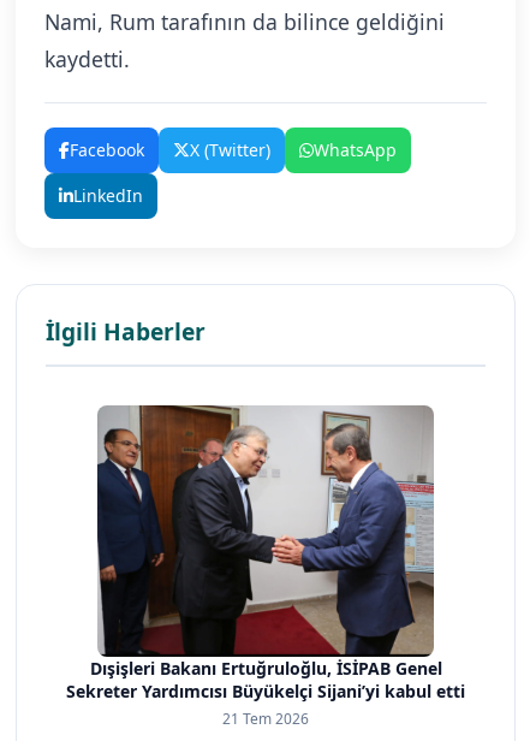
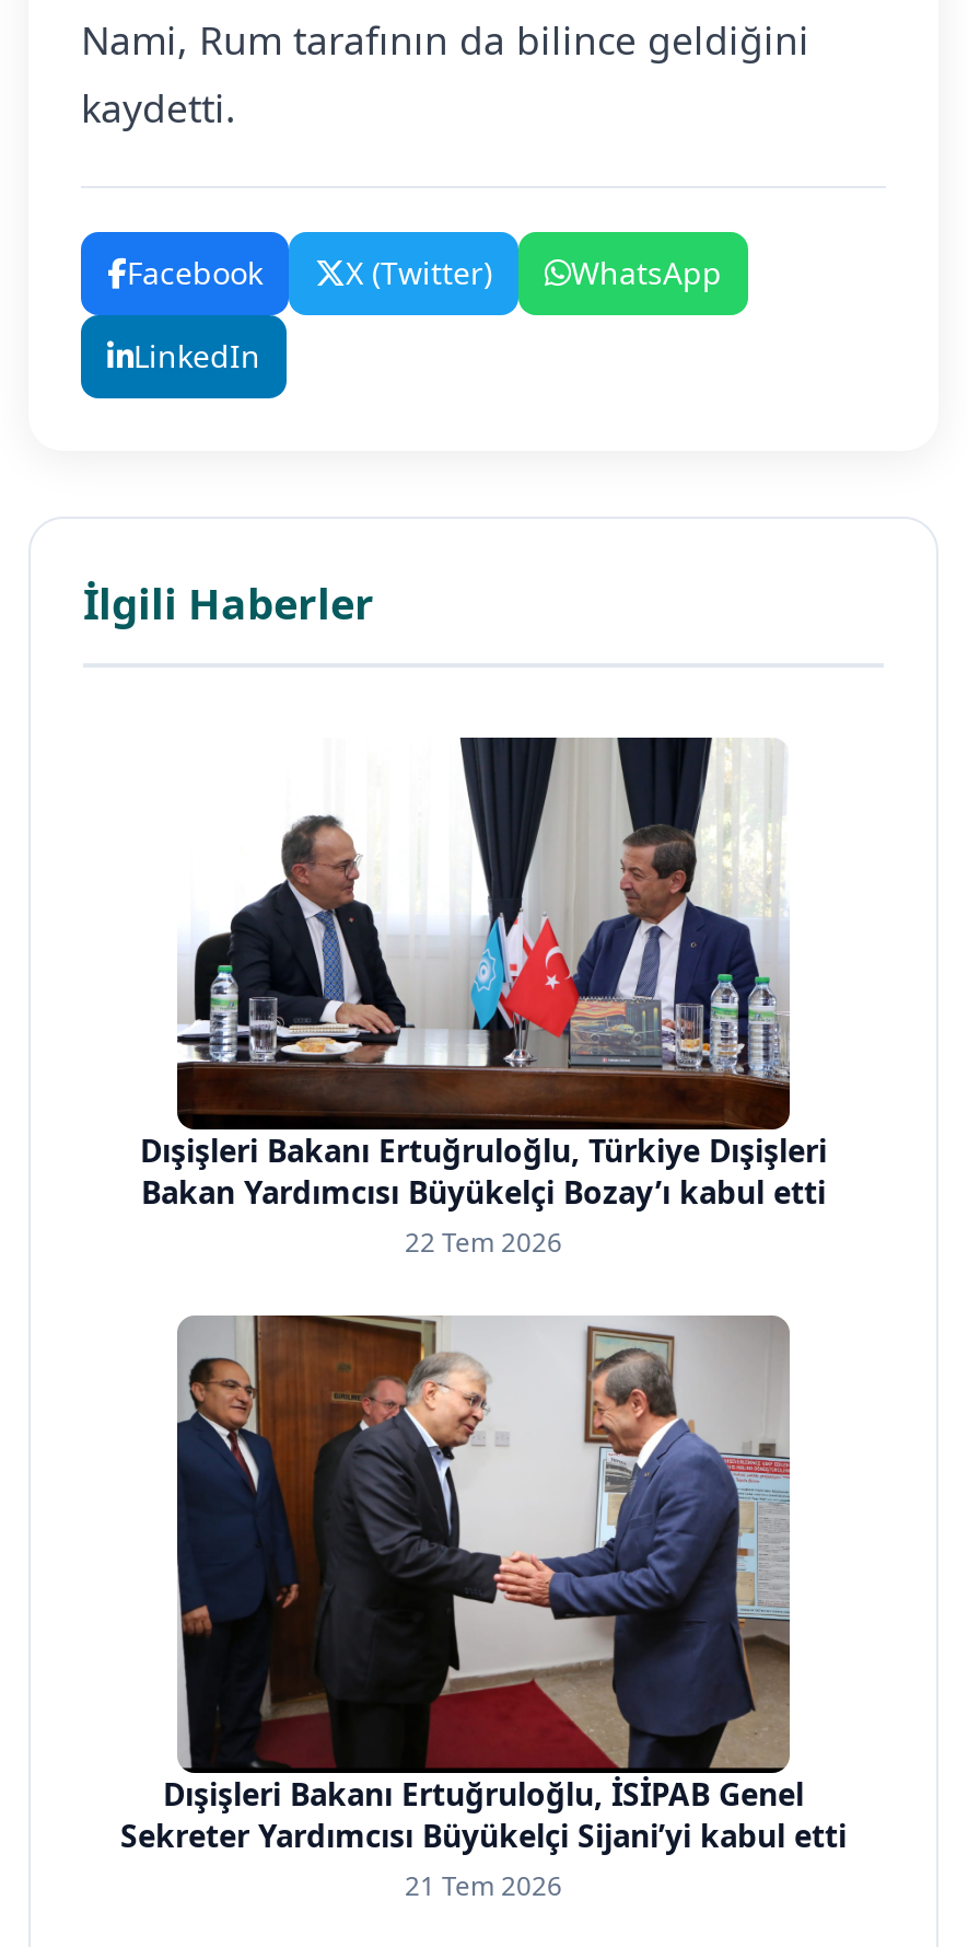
none -> [140,735,827,1260] [image] | Dışişleri Bakanı Ertuğruloğlu, Türkiye Dışişleri | Bakan Yardımcısı Büyükelçi Bozay’ı kabul etti | 22 Tem 2026

